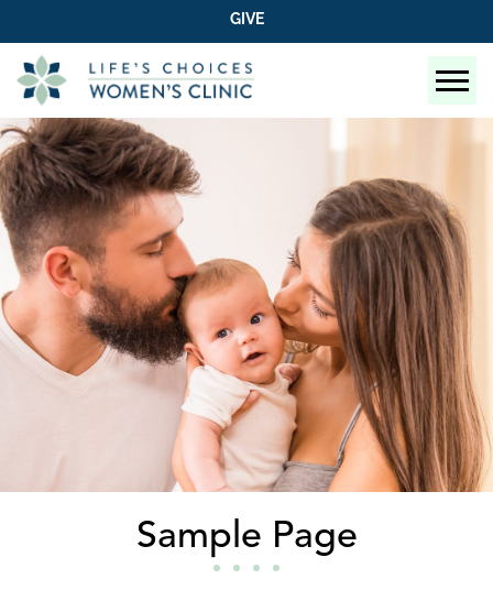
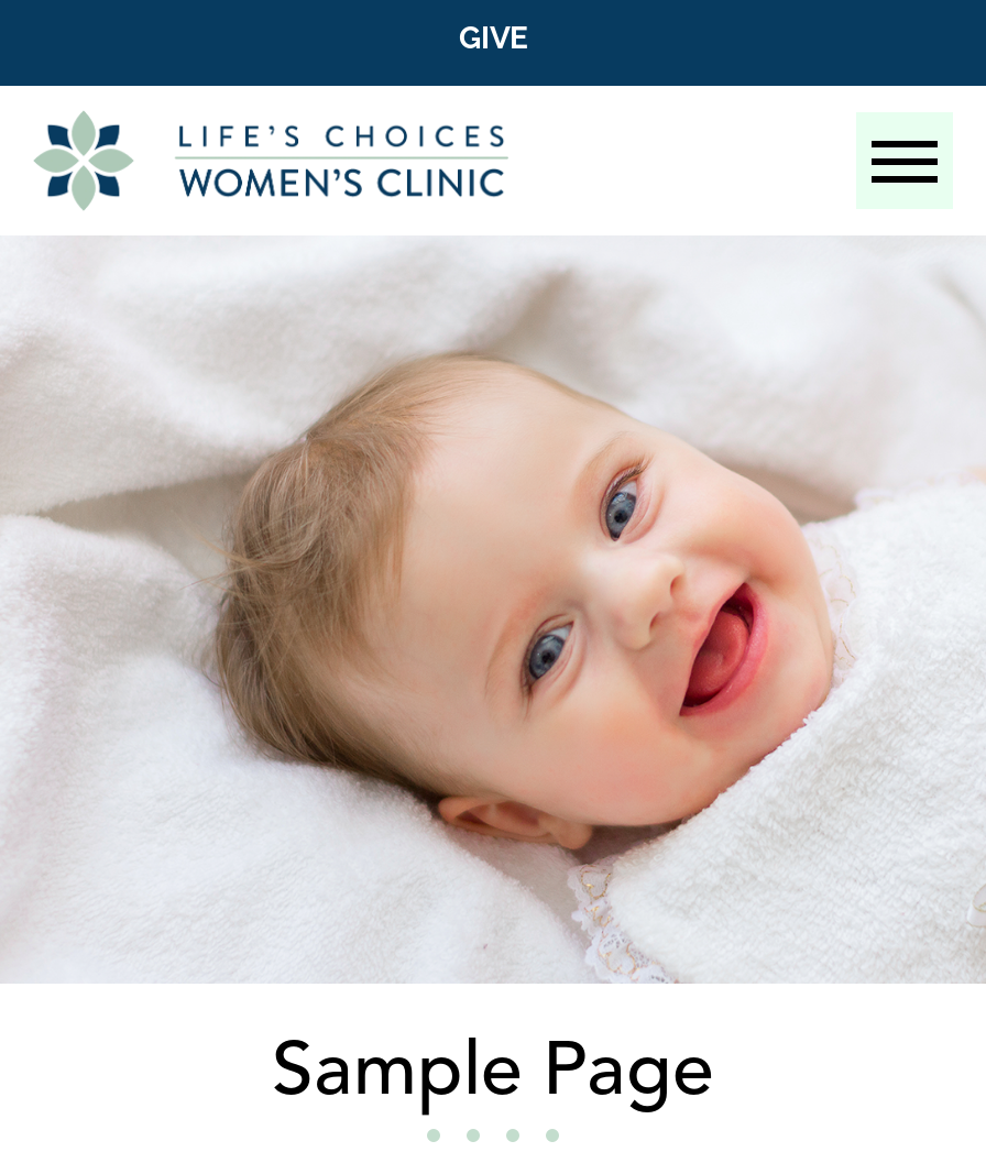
[3,117,490,493] [image] -> [7,235,979,984] [image]

